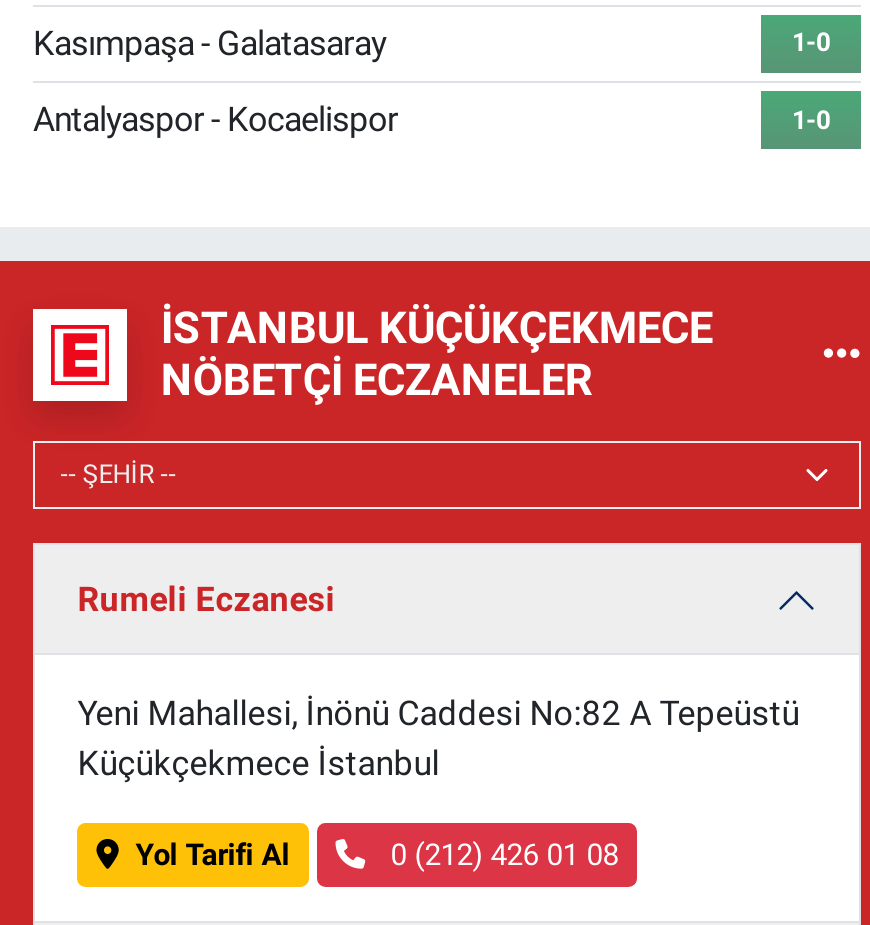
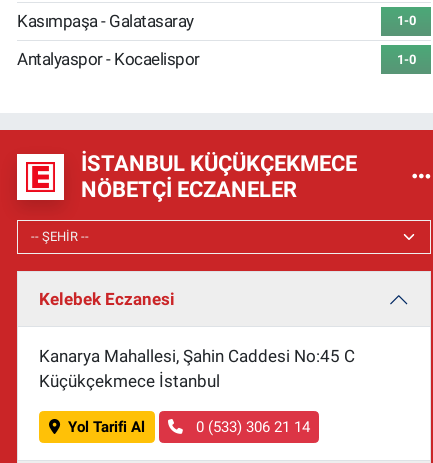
[77,580,335,620] Rumeli Eczanesi -> [39,289,175,309] Kelebek Eczanesi
[77,693,799,733] Yeni Mahallesi, İnönü Caddesi No:82 A Tepeüstü -> [39,346,355,366] Kanarya Mahallesi, Şahin Caddesi No:45 C
[383,837,619,873] 0 (212) 426 01 08 -> [192,418,310,436] 0 (533) 306 21 14

